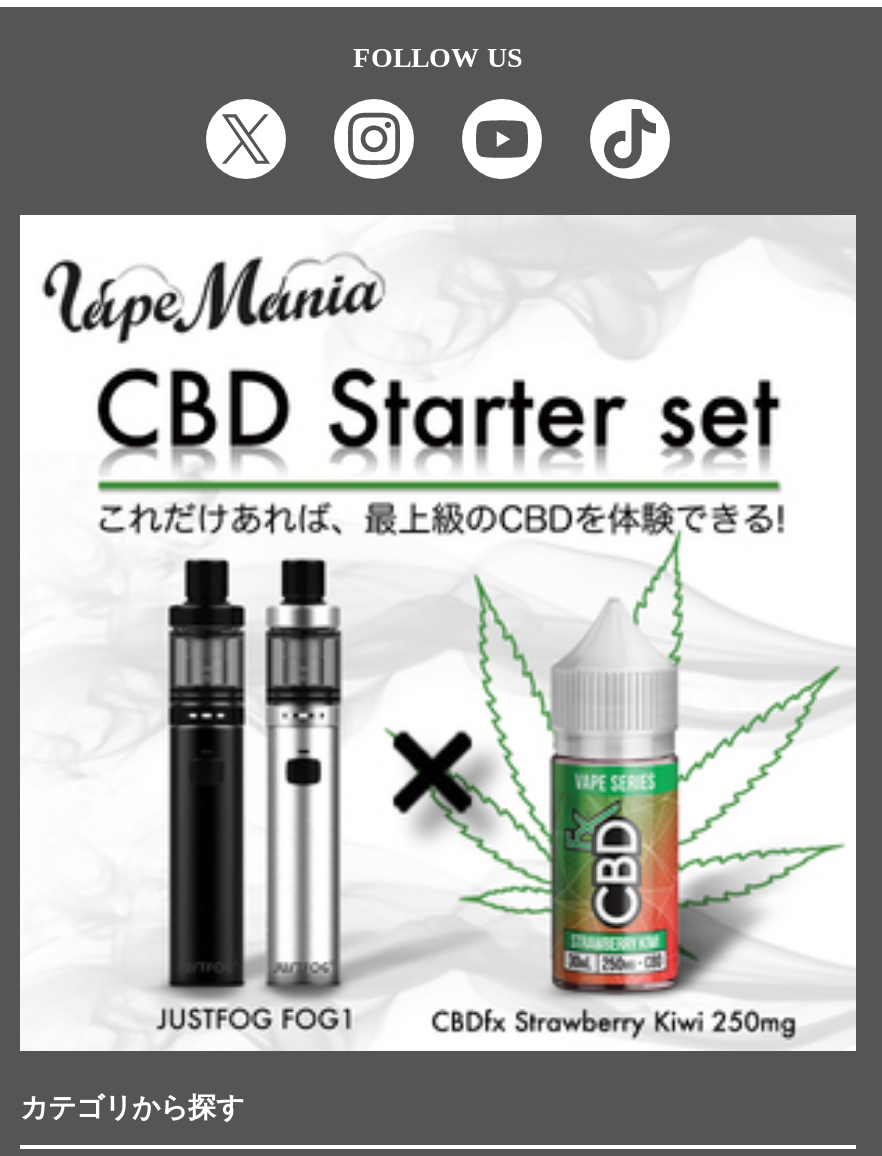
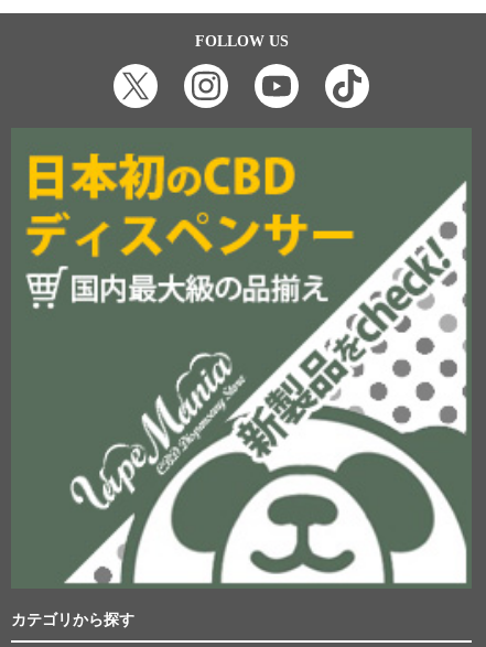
[18,213,858,1053] [image] -> [11,128,472,589] [image]

